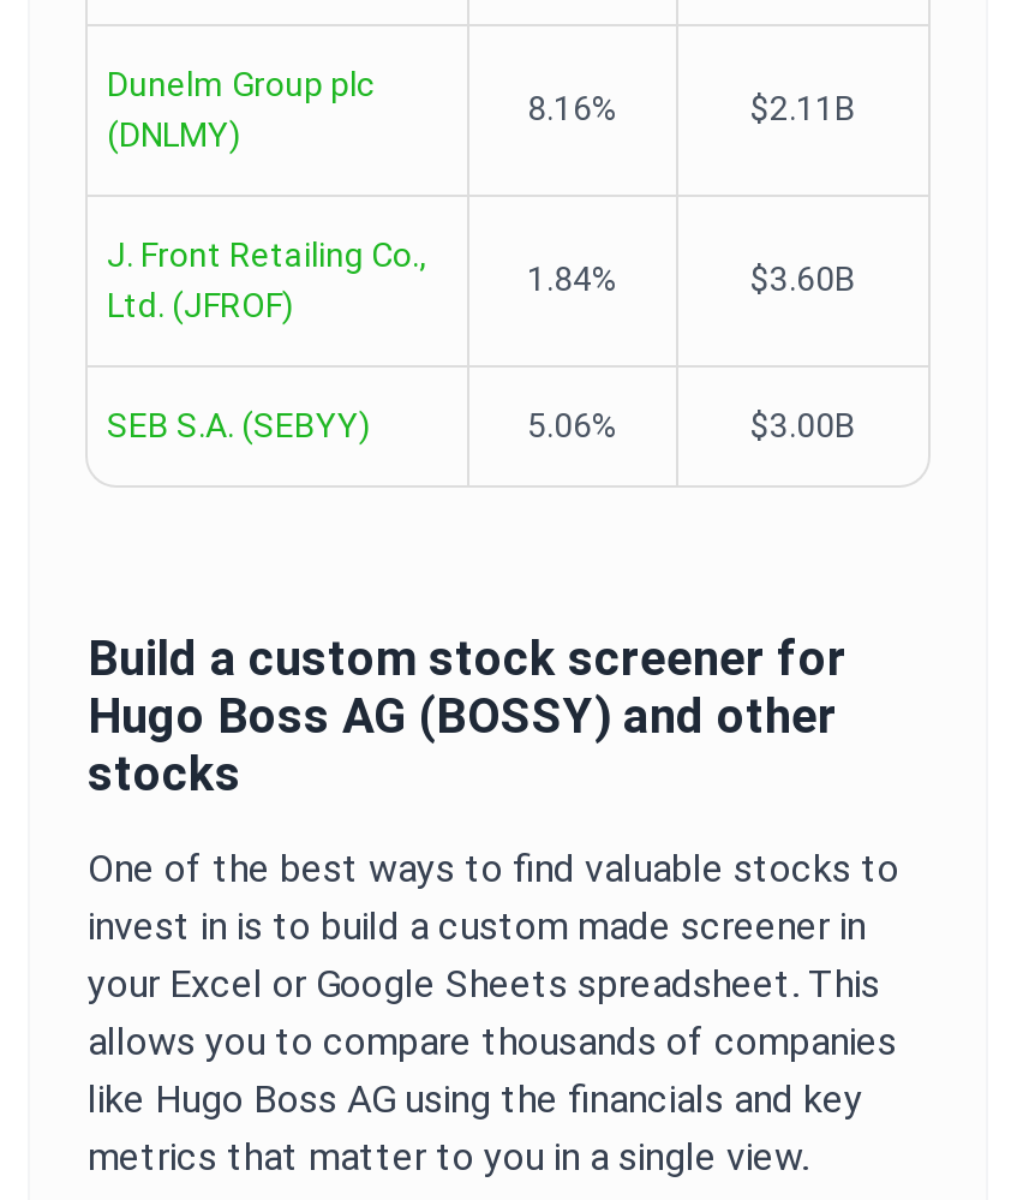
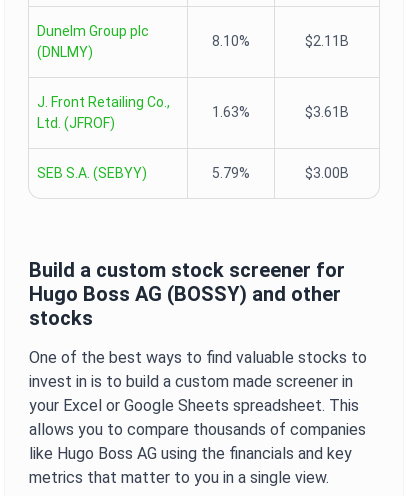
[527,89,618,127] 8.16% -> [212,33,250,49] 8.10%
[527,259,856,298] 1.84% | $3.60B -> [212,104,349,120] 1.63% | $3.61B
[527,406,618,444] 5.06% -> [212,165,250,181] 5.79%

